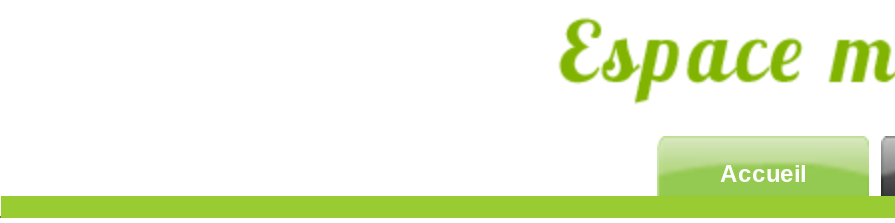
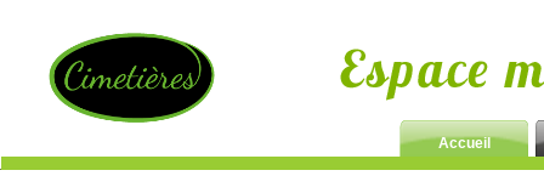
none -> [49,32,216,124] [image]

